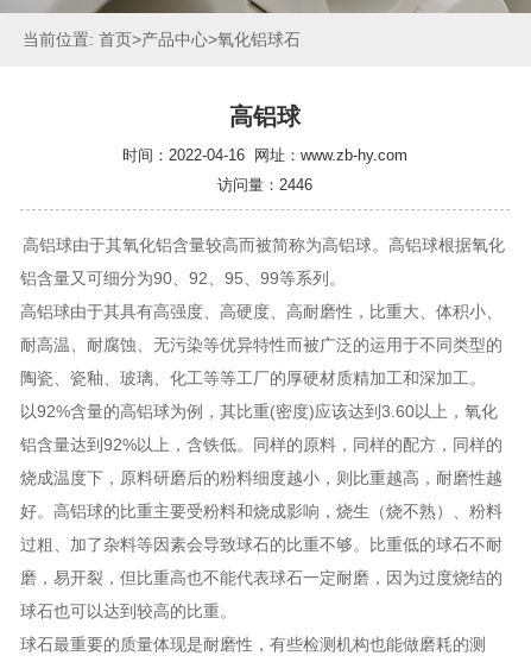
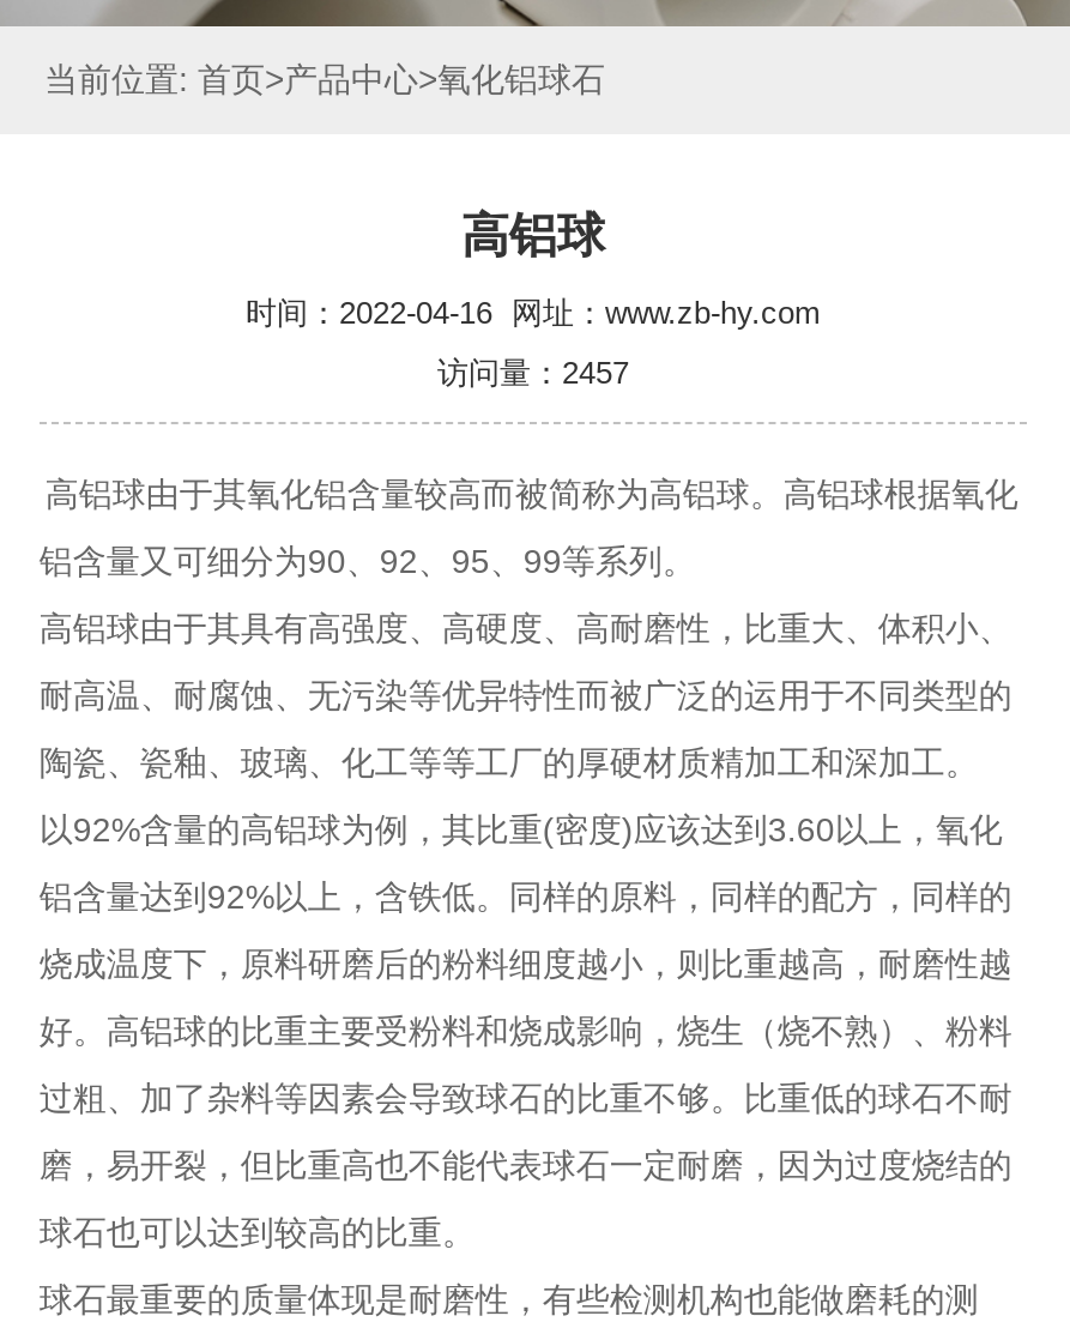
[217,176,312,194] 访问量：2446 -> [437,356,629,392] 访问量：2457

